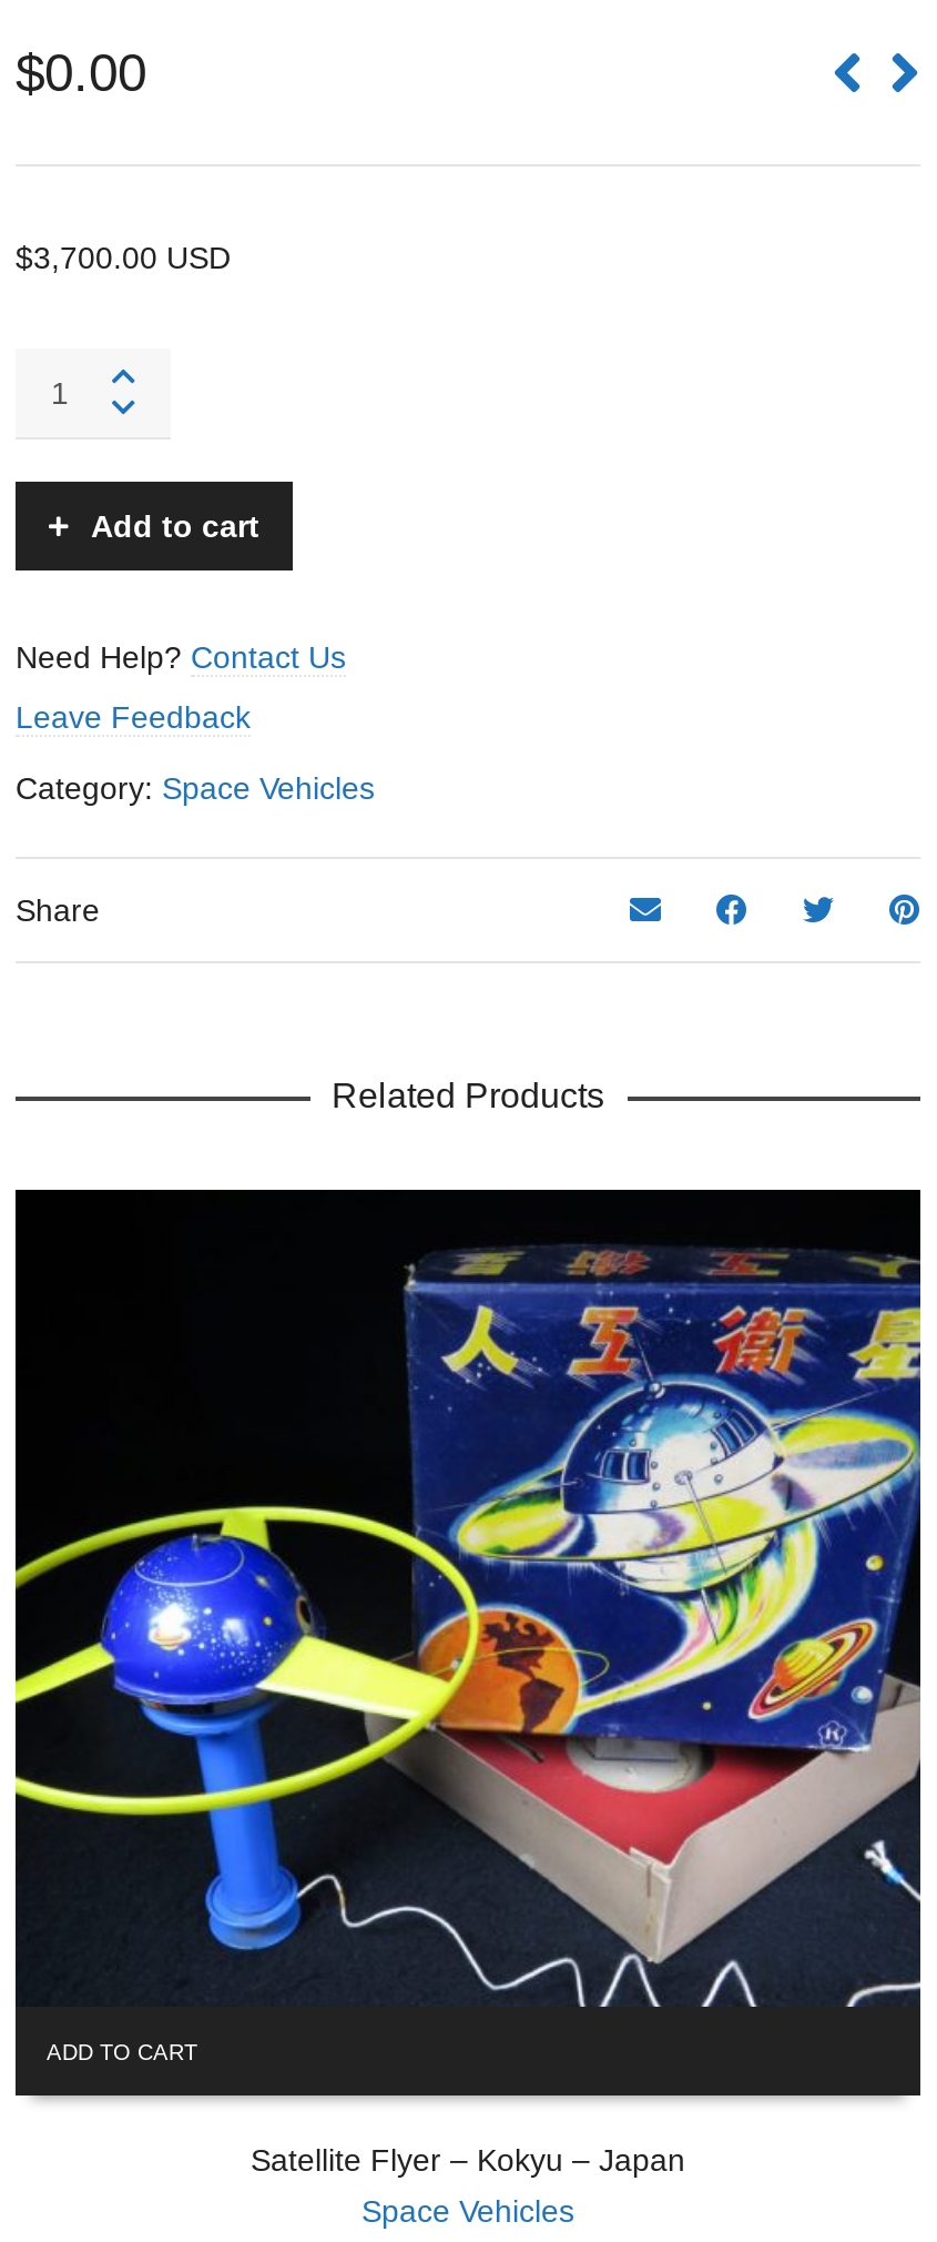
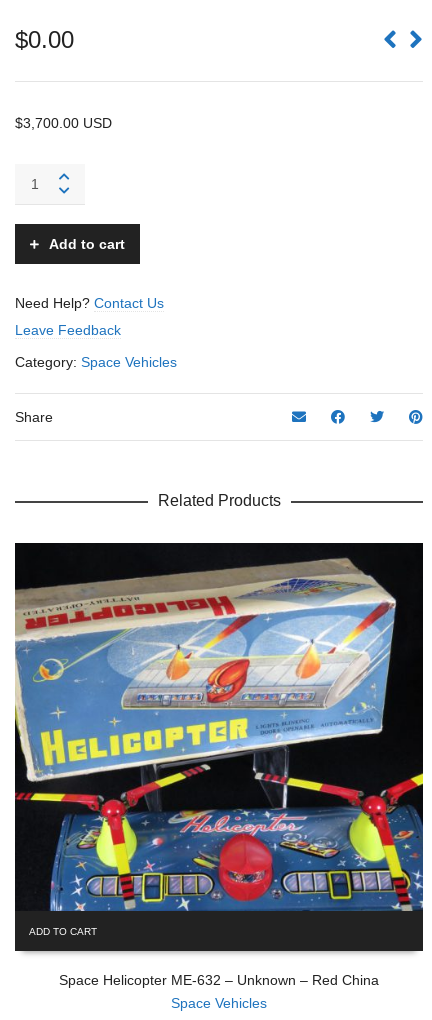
[13,1223,923,2009] [image] -> [14,557,424,912] [image]
[251,2143,685,2178] Satellite Flyer – Kokyu – Japan -> [59,972,379,988] Space Helicopter ME-632 – Unknown – Red China

